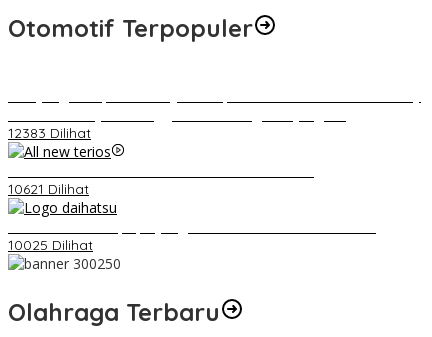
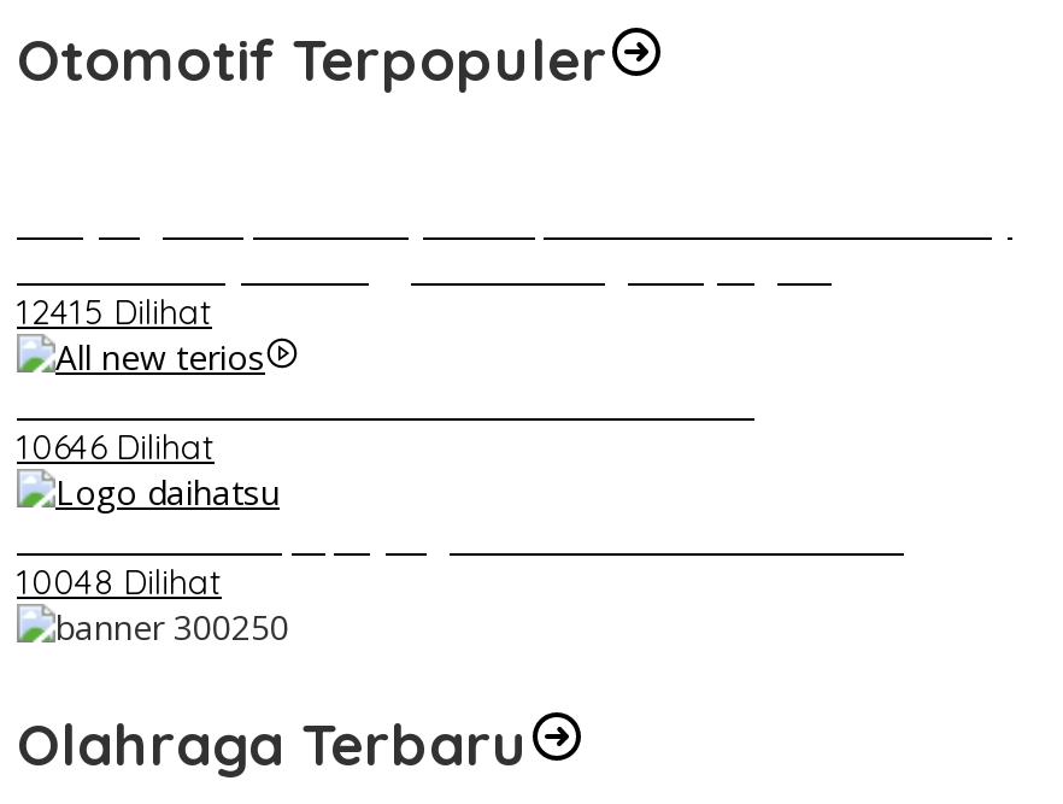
[8,124,91,142] 12383 Dilihat -> [17,290,212,333] 12415 Dilihat
[8,180,89,198] 10621 Dilihat -> [17,425,215,468] 10646 Dilihat
[8,236,93,254] 10025 Dilihat -> [17,560,222,603] 10048 Dilihat

